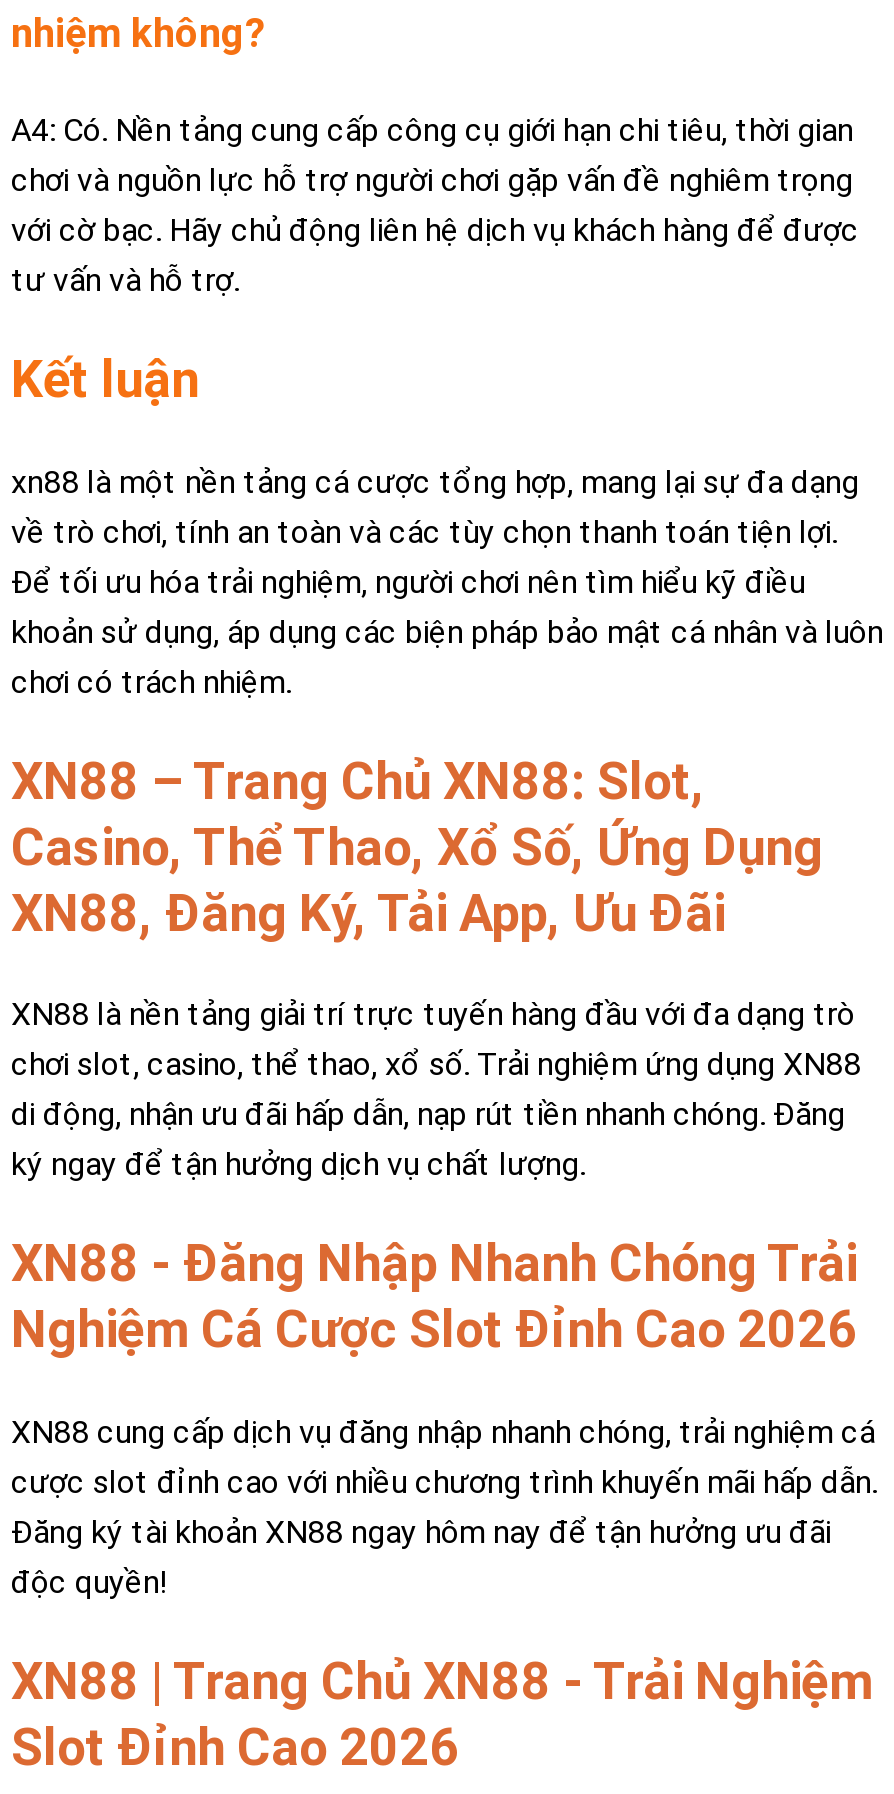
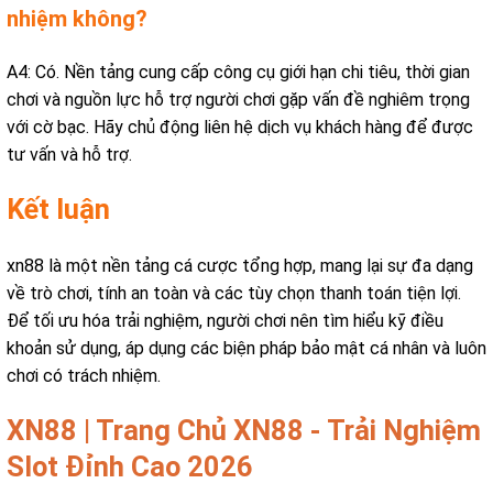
[11,751,877,1600] XN88 – Trang Chủ XN88: Slot, | Casino, Thể Thao, Xổ Số, Ứng Dụng | XN88, Đăng Ký, Tải App, Ưu Đãi | XN88 là nền tảng giải trí trực tuyến hàng đầu với đa dạng trò | chơi slot, casino, thể thao, xổ số. Trải nghiệm ứng dụng XN88 | di động, nhận ưu đãi hấp dẫn, nạp rút tiền nhanh chóng. Đăng | ký ngay để tận hưởng dịch vụ chất lượng. | XN88 - Đăng Nhập Nhanh Chóng Trải | Nghiệm Cá Cược Slot Đỉnh Cao 2026 | XN88 cung cấp dịch vụ đăng nhập nhanh chóng, trải nghiệm cá | cược slot đỉnh cao với nhiều chương trình khuyến mãi hấp dẫn. | Đăng ký tài khoản XN88 ngay hôm nay để tận hưởng ưu đãi | độc quyền! -> none

